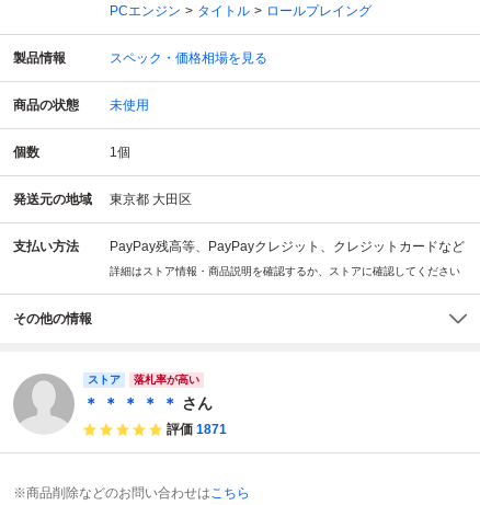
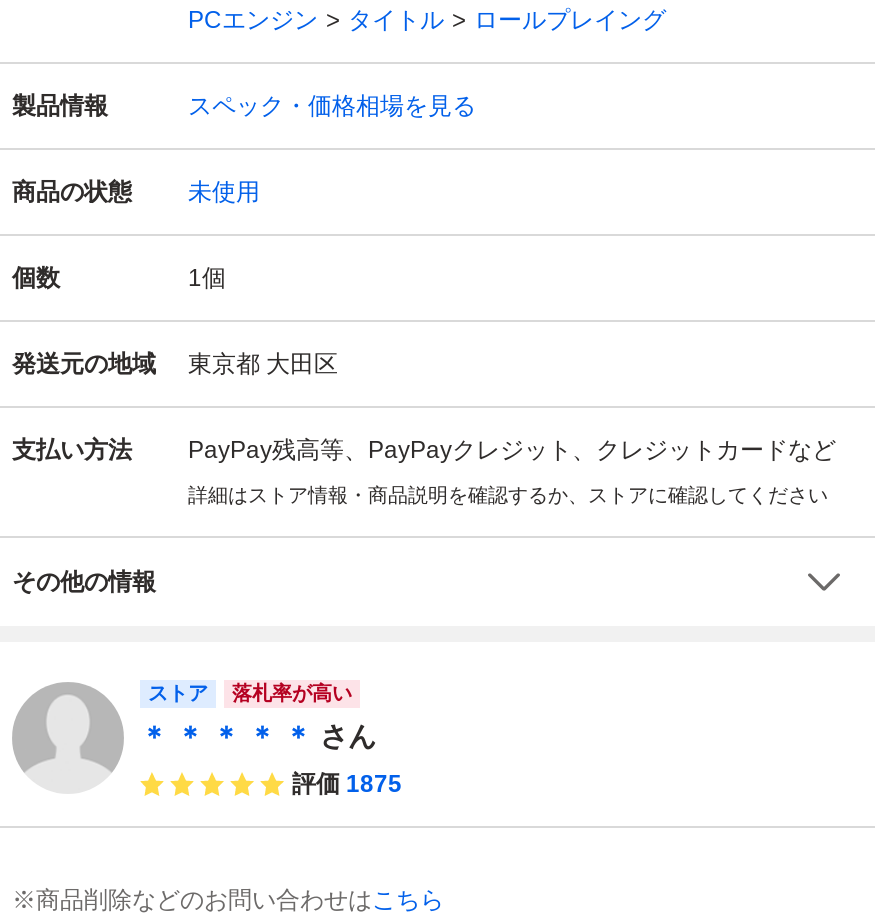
[167,422,227,437] 評価 1871 -> [292,770,402,798] 評価 1875

